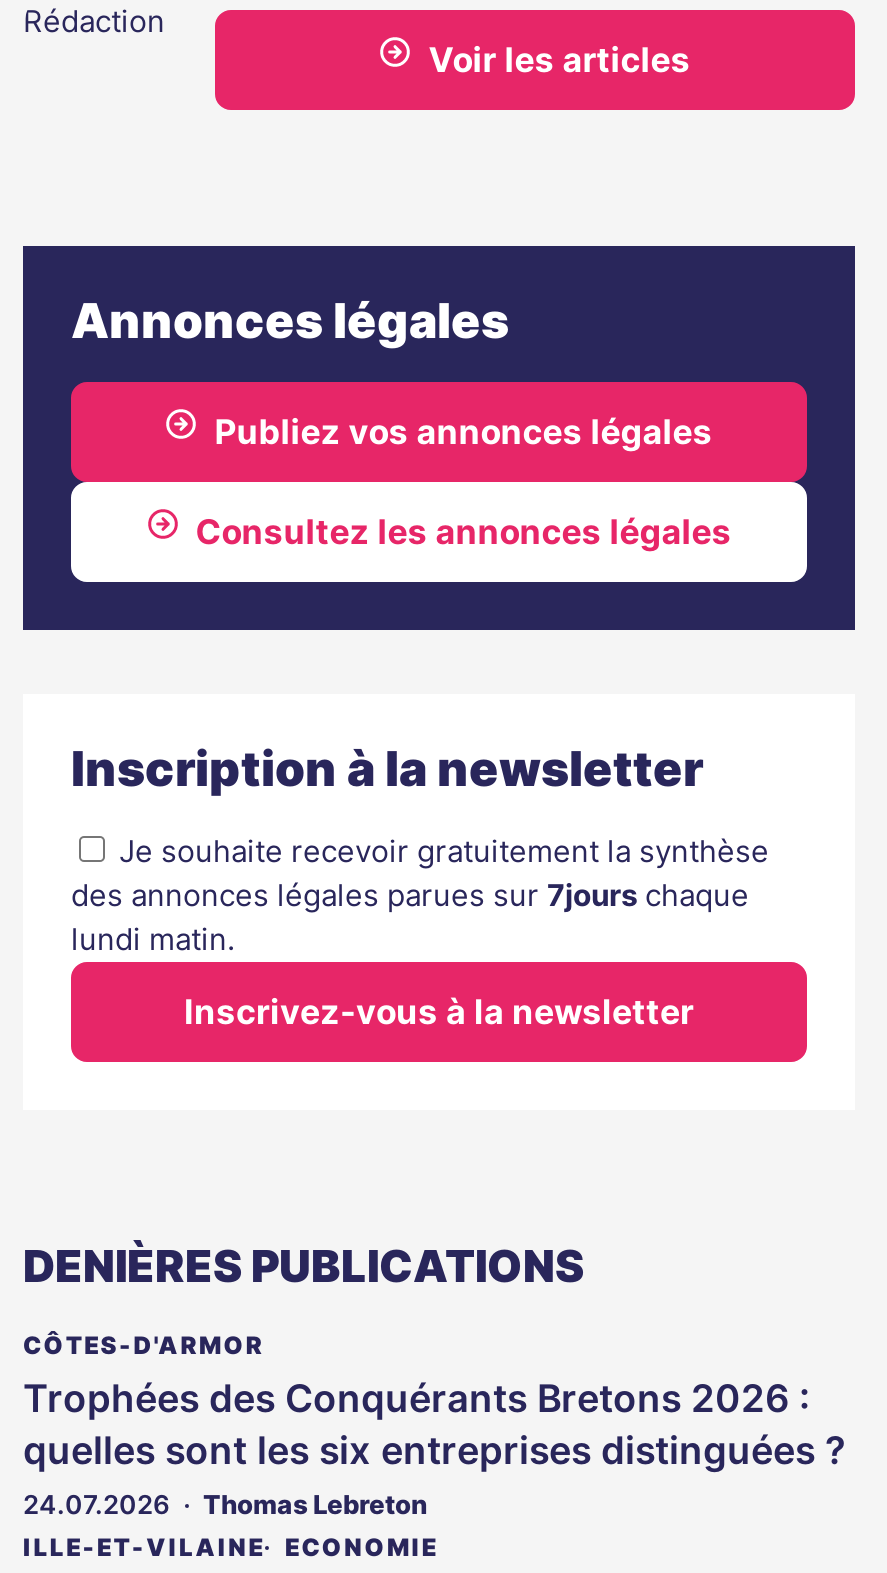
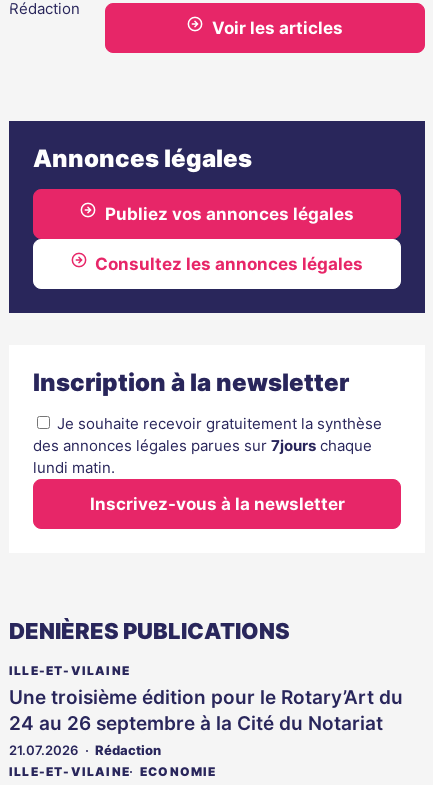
[23,1330,845,1520] CÔTES-D'ARMOR | Trophées des Conquérants Bretons 2026 : | quelles sont les six entreprises distinguées ? | 24.07.2026 | Thomas Lebreton -> [9,663,403,758] ILLE-ET-VILAINE | Une troisième édition pour le Rotary’Art du | 24 au 26 septembre à la Cité du Notariat | 21.07.2026 | Rédaction

